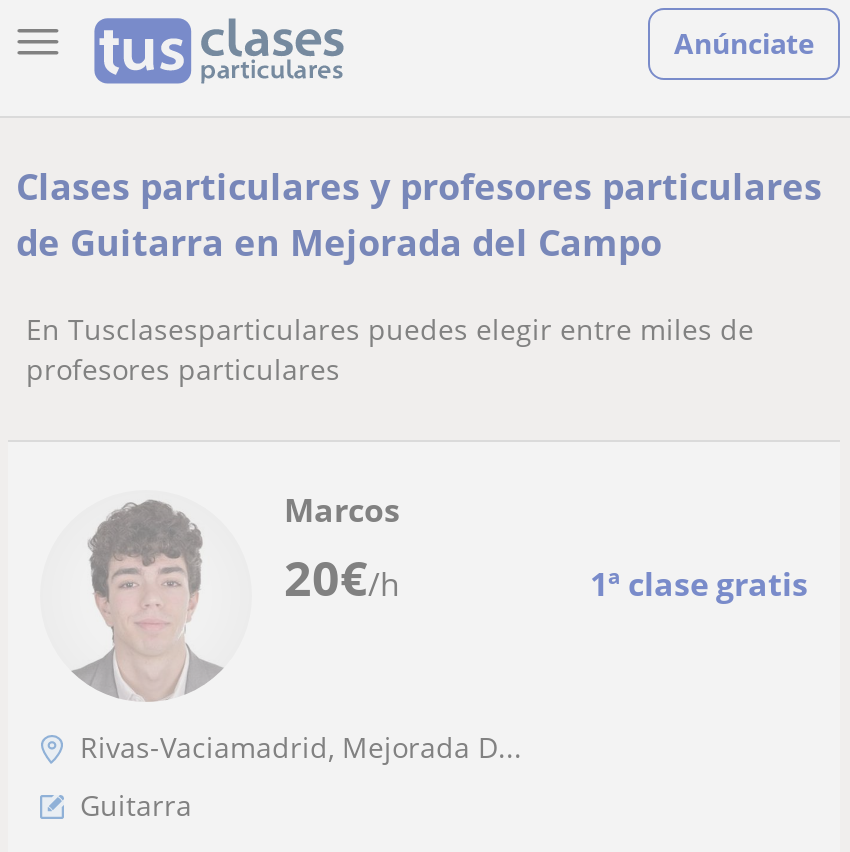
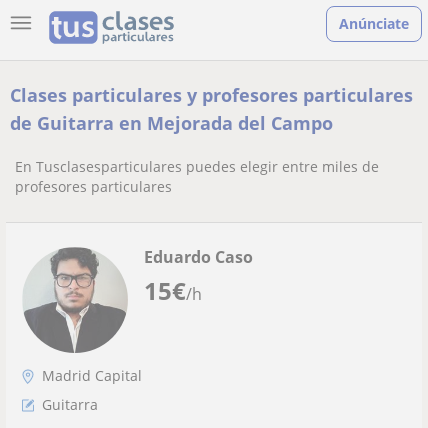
[44,490,522,766] [image] | Rivas-Vaciamadrid, Mejorada D... -> [23,246,142,385] [image] | Madrid Capital
[284,488,400,532] Marcos -> [144,246,253,268] Eduardo Caso
[284,544,808,610] 20€/h | 1ª clase gratis -> [144,274,202,307] 15€/h

